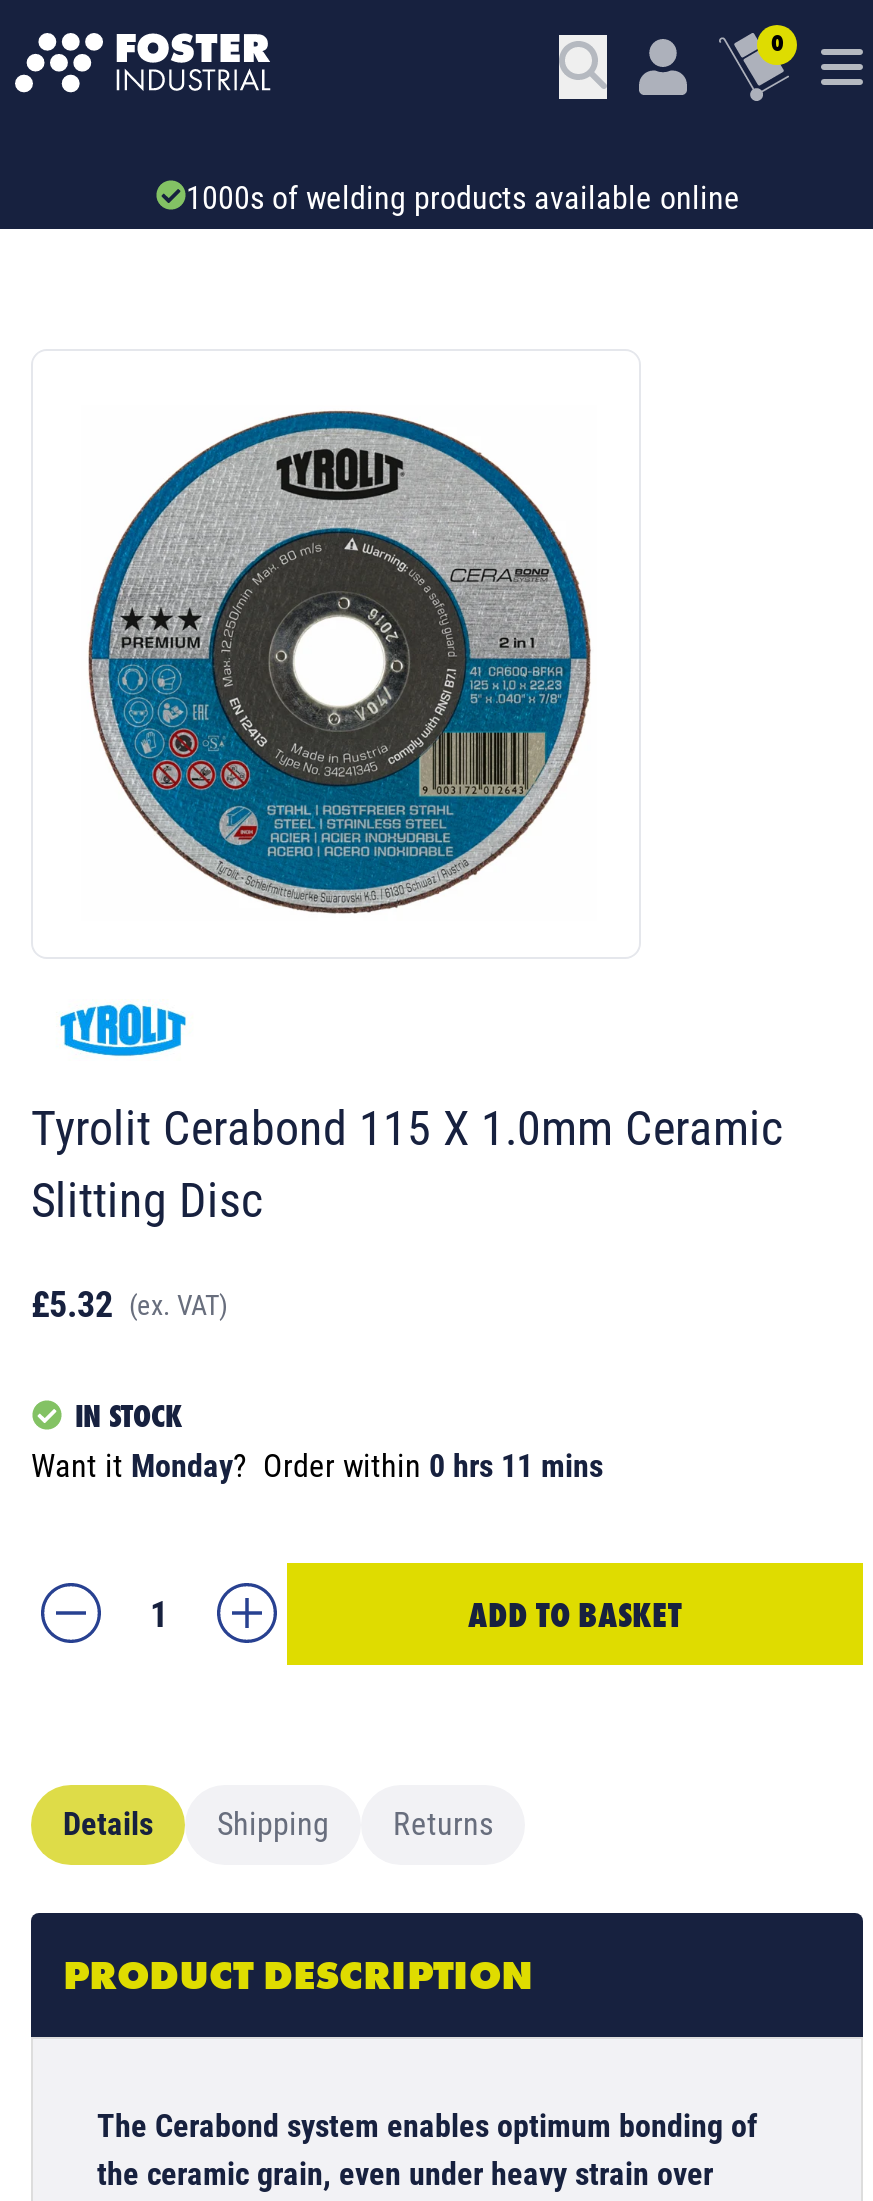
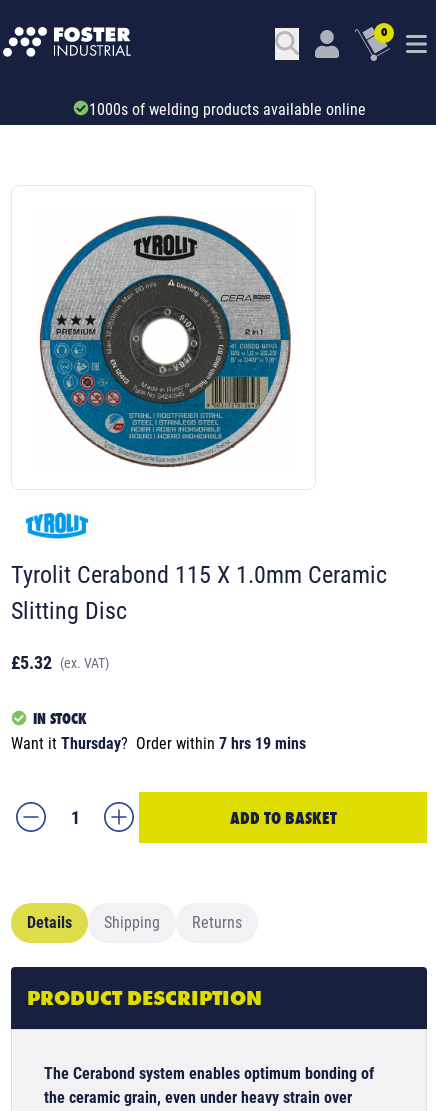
[31,1447,603,1485] Want it Monday? Order within 0 hrs 11 mins -> [11,734,306,753] Want it Thursday? Order within 7 hrs 19 mins

